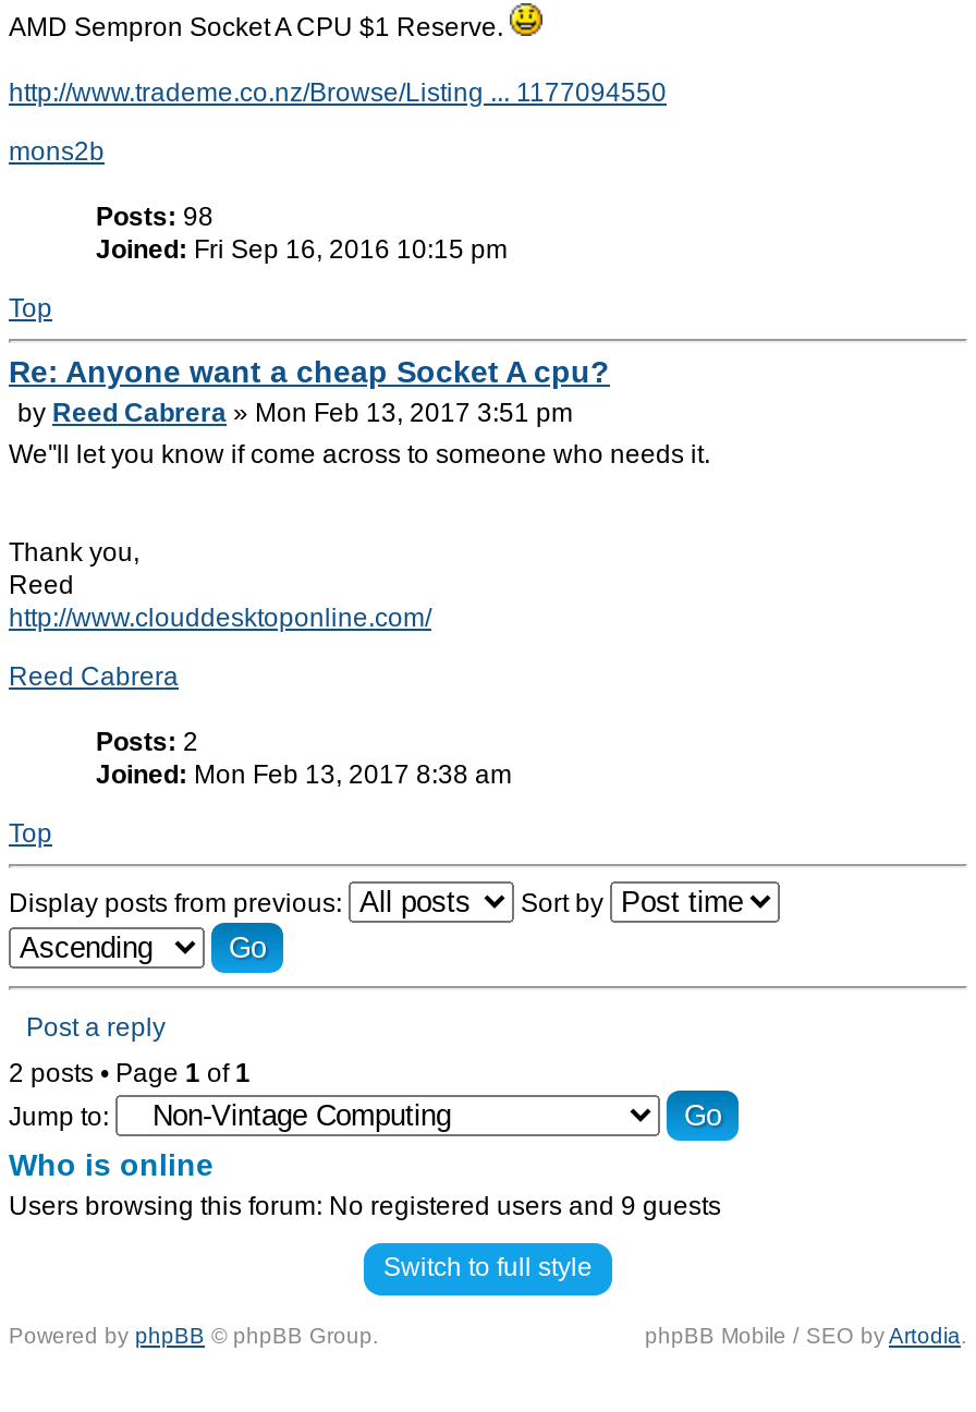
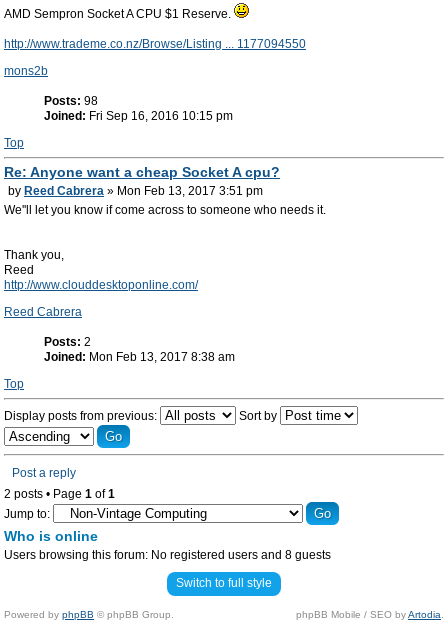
[9,1191,721,1221] Users browsing this forum: No registered users and 9 guests -> [4,548,331,562] Users browsing this forum: No registered users and 8 guests

